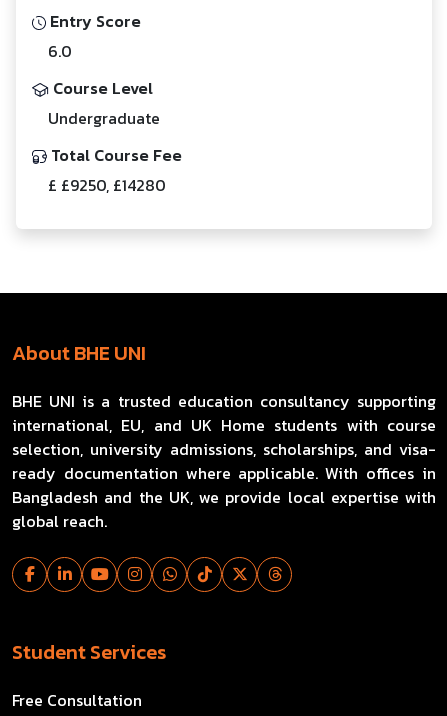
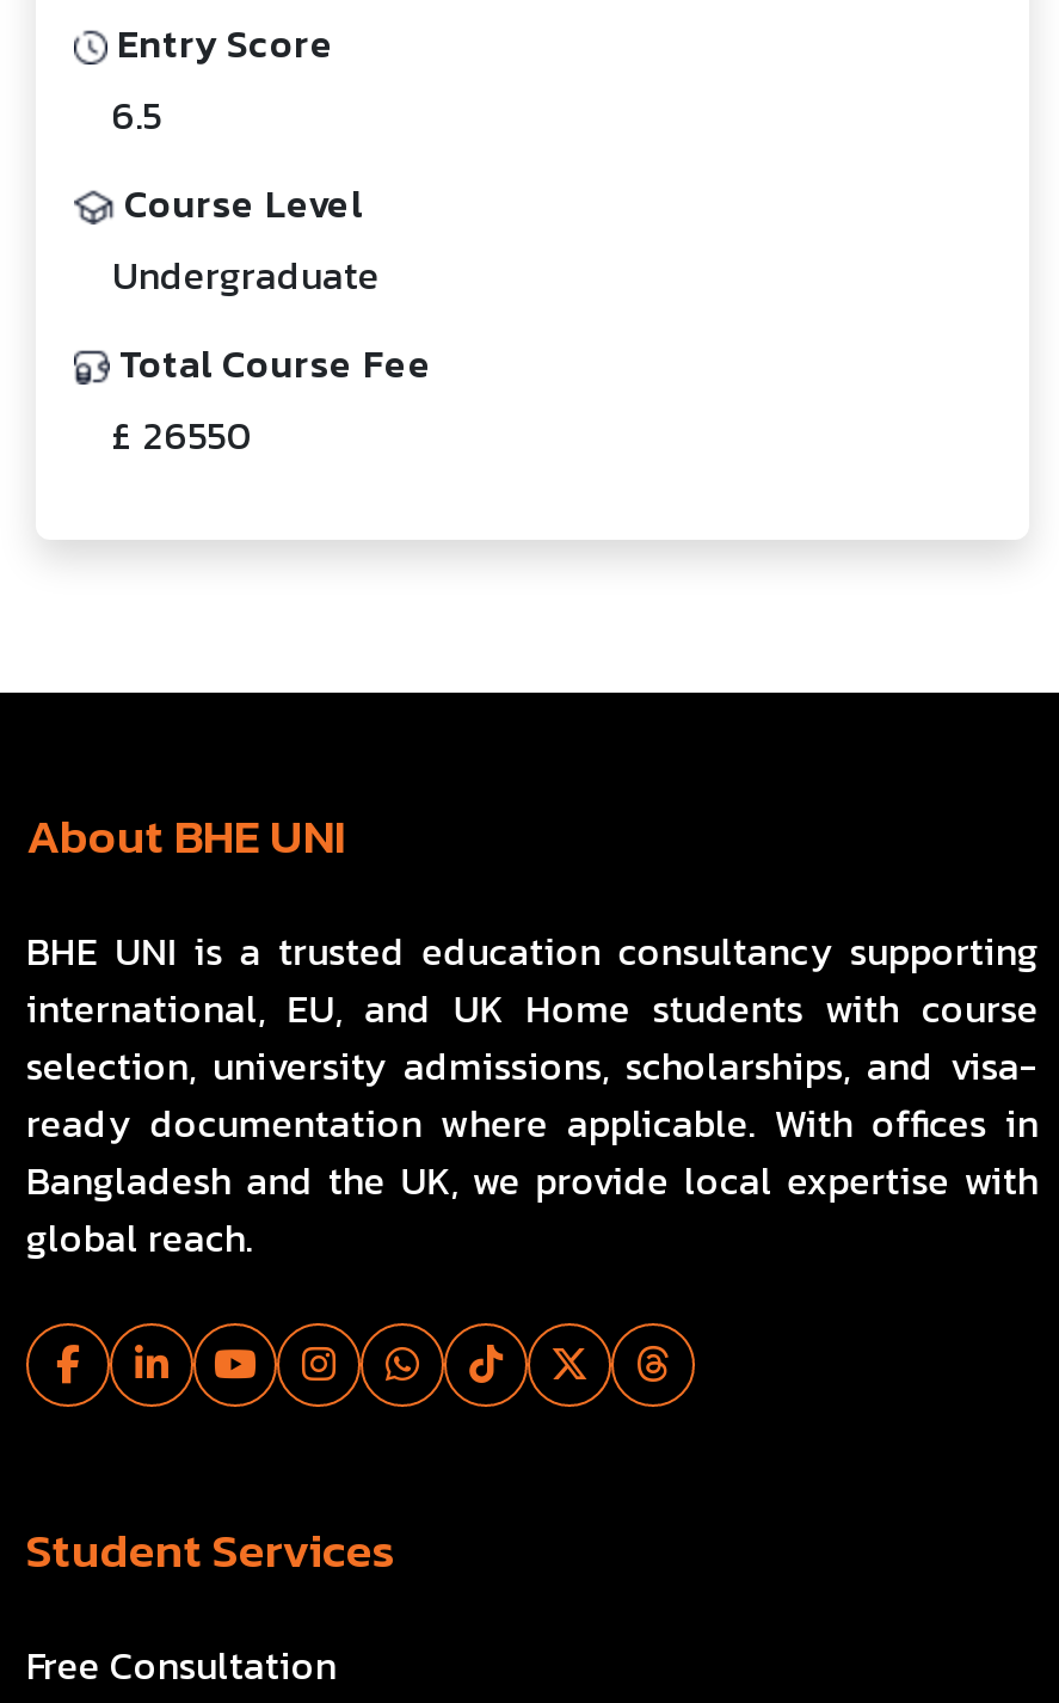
[48,39,72,63] 6.0 -> [112,85,162,143] 6.5
[48,173,166,197] £ £9250, £14280 -> [112,405,253,463] £ 26550

